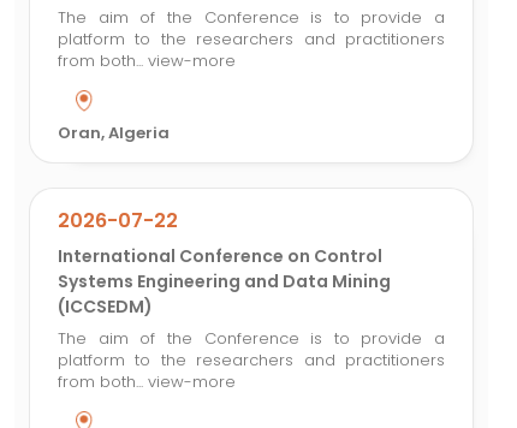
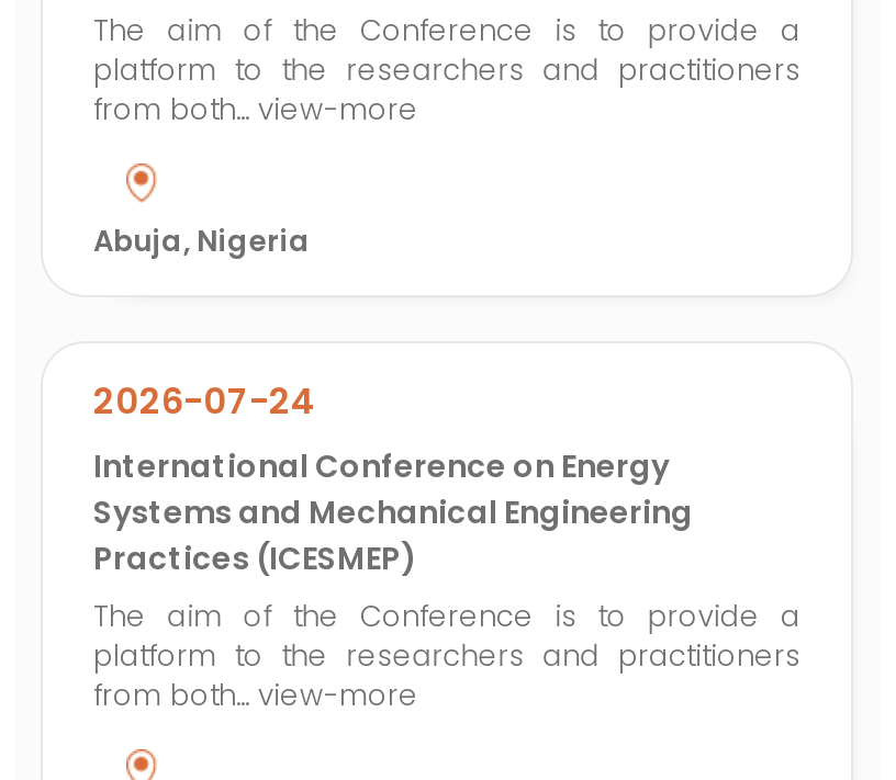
[58,121,170,144] Oran, Algeria -> [93,221,311,262] Abuja, Nigeria
[58,207,391,319] 2026-07-22 | International Conference on Control | Systems Engineering and Data Mining | (ICCSEDM) -> [93,376,693,580] 2026-07-24 | International Conference on Energy | Systems and Mechanical Engineering | Practices (ICESMEP)

